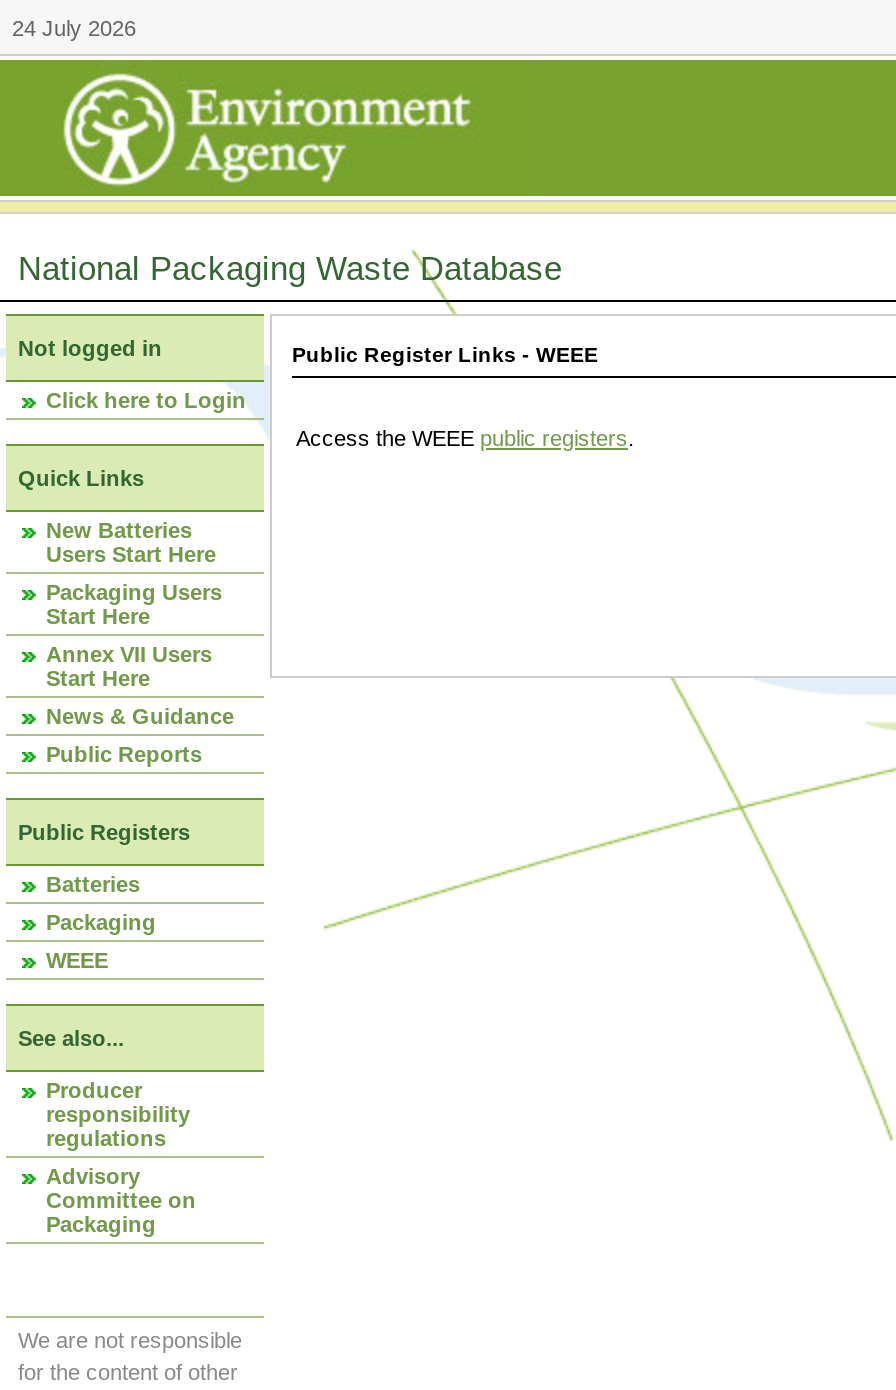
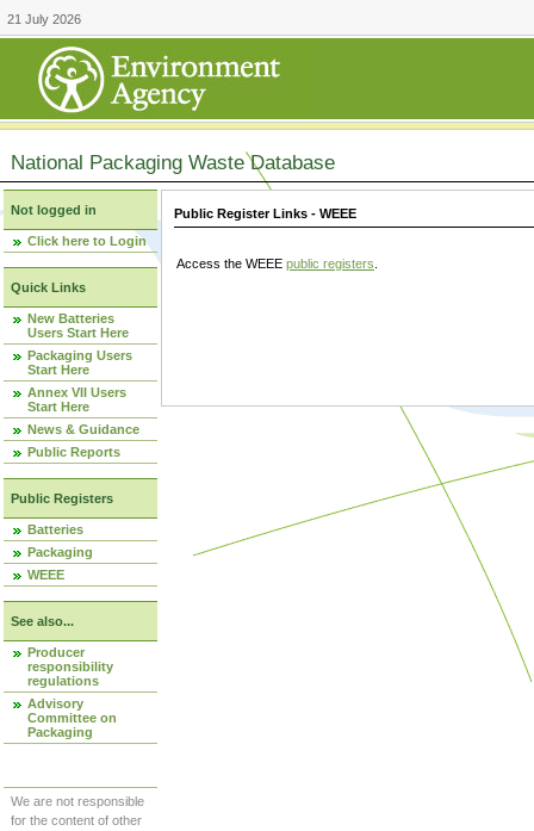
[12,16,136,40] 24 July 2026 -> [7,12,81,26] 21 July 2026

